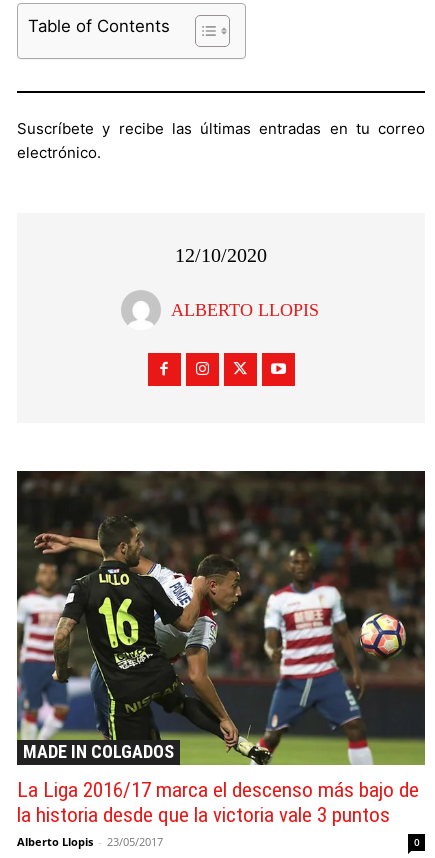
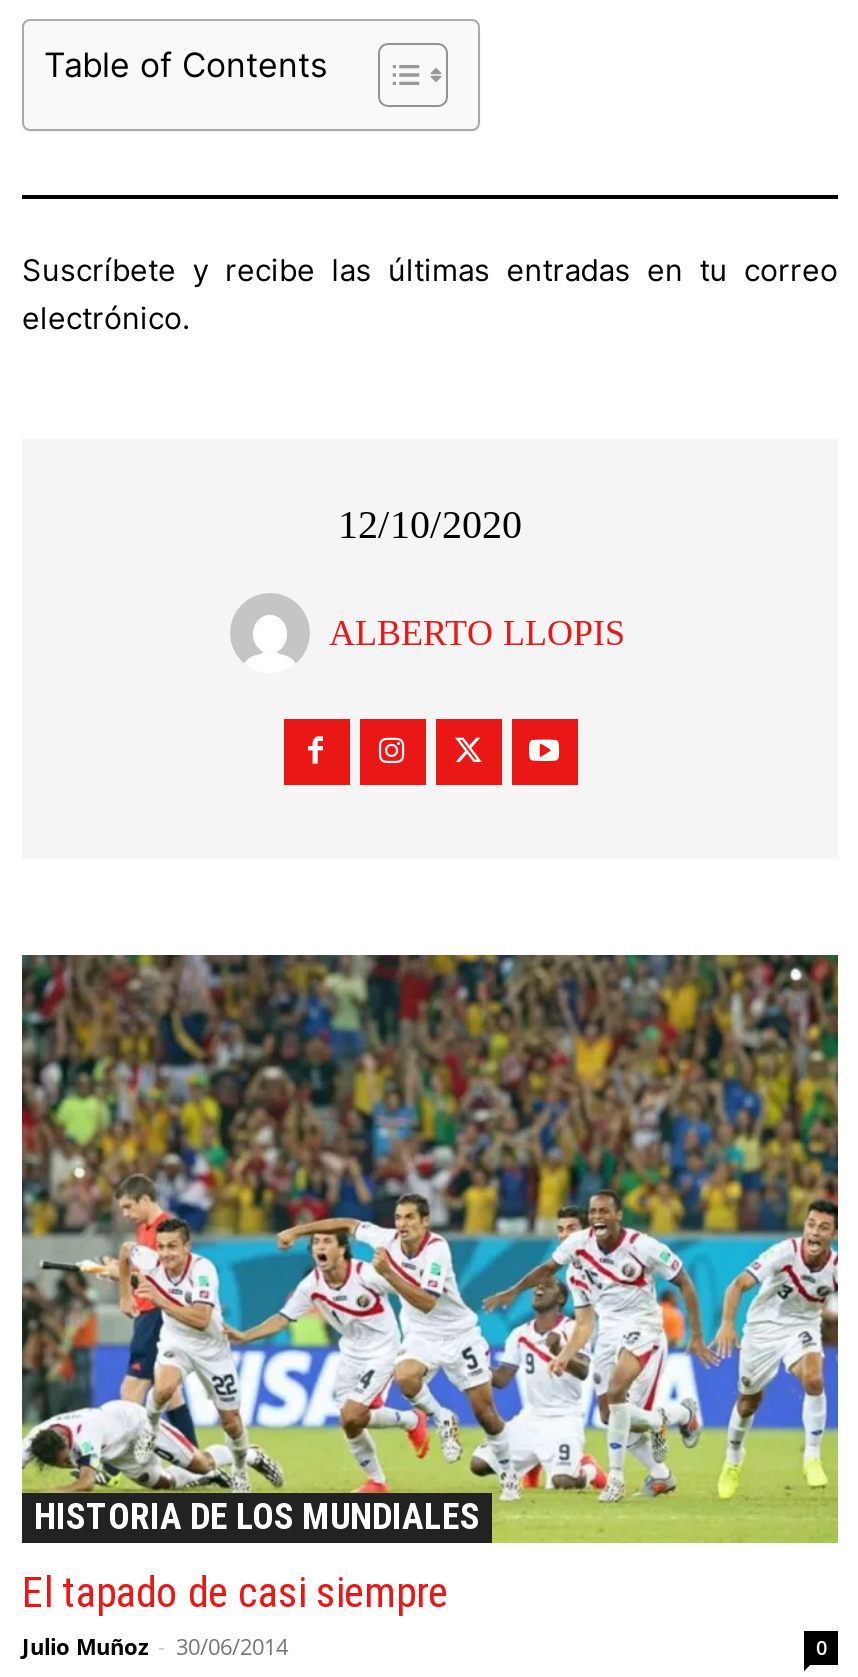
[16,470,426,766] [image] | MADE IN COLGADOS -> [20,953,840,1537] [image] | HISTORIA DE LOS MUNDIALES
[17,778,419,849] La Liga 2016/17 marca el descenso más bajo de | la historia desde que la victoria vale 3 puntos | Alberto Llopis - 23/05/2017 -> [22,1569,448,1661] El tapado de casi siempre | Julio Muñoz - 30/06/2014

